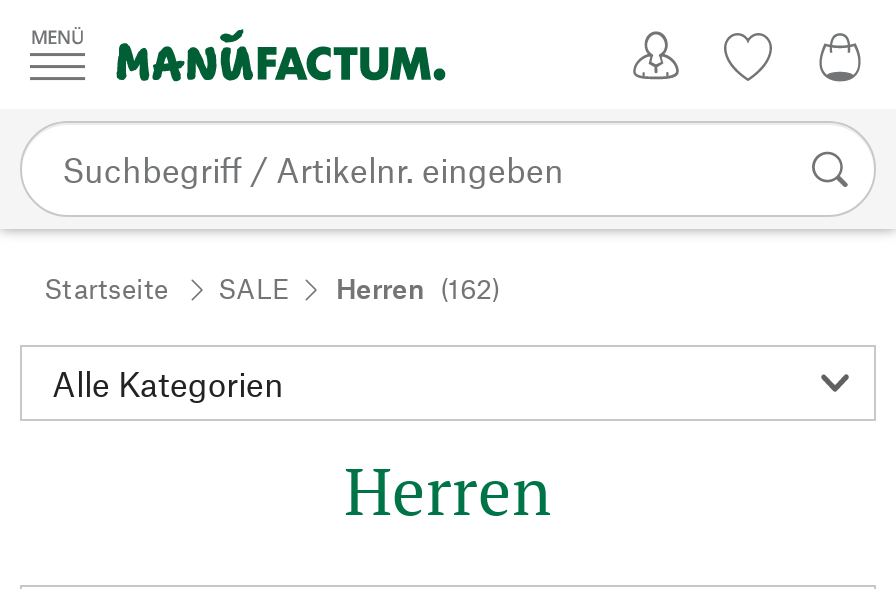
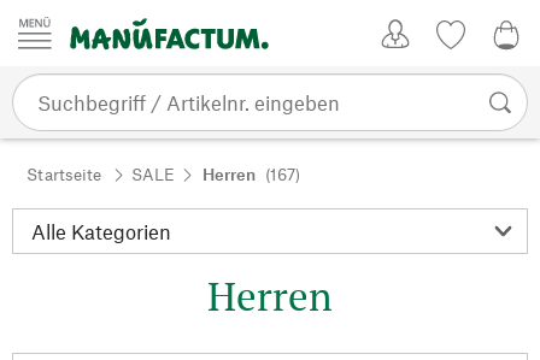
[44,271,500,305] Startseite SALE Herren (162) -> [27,164,300,184] Startseite SALE Herren (167)

